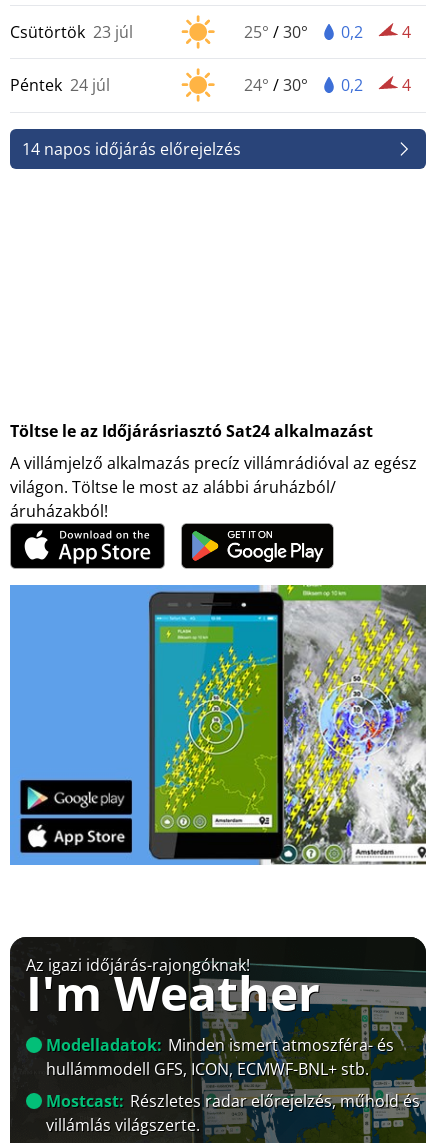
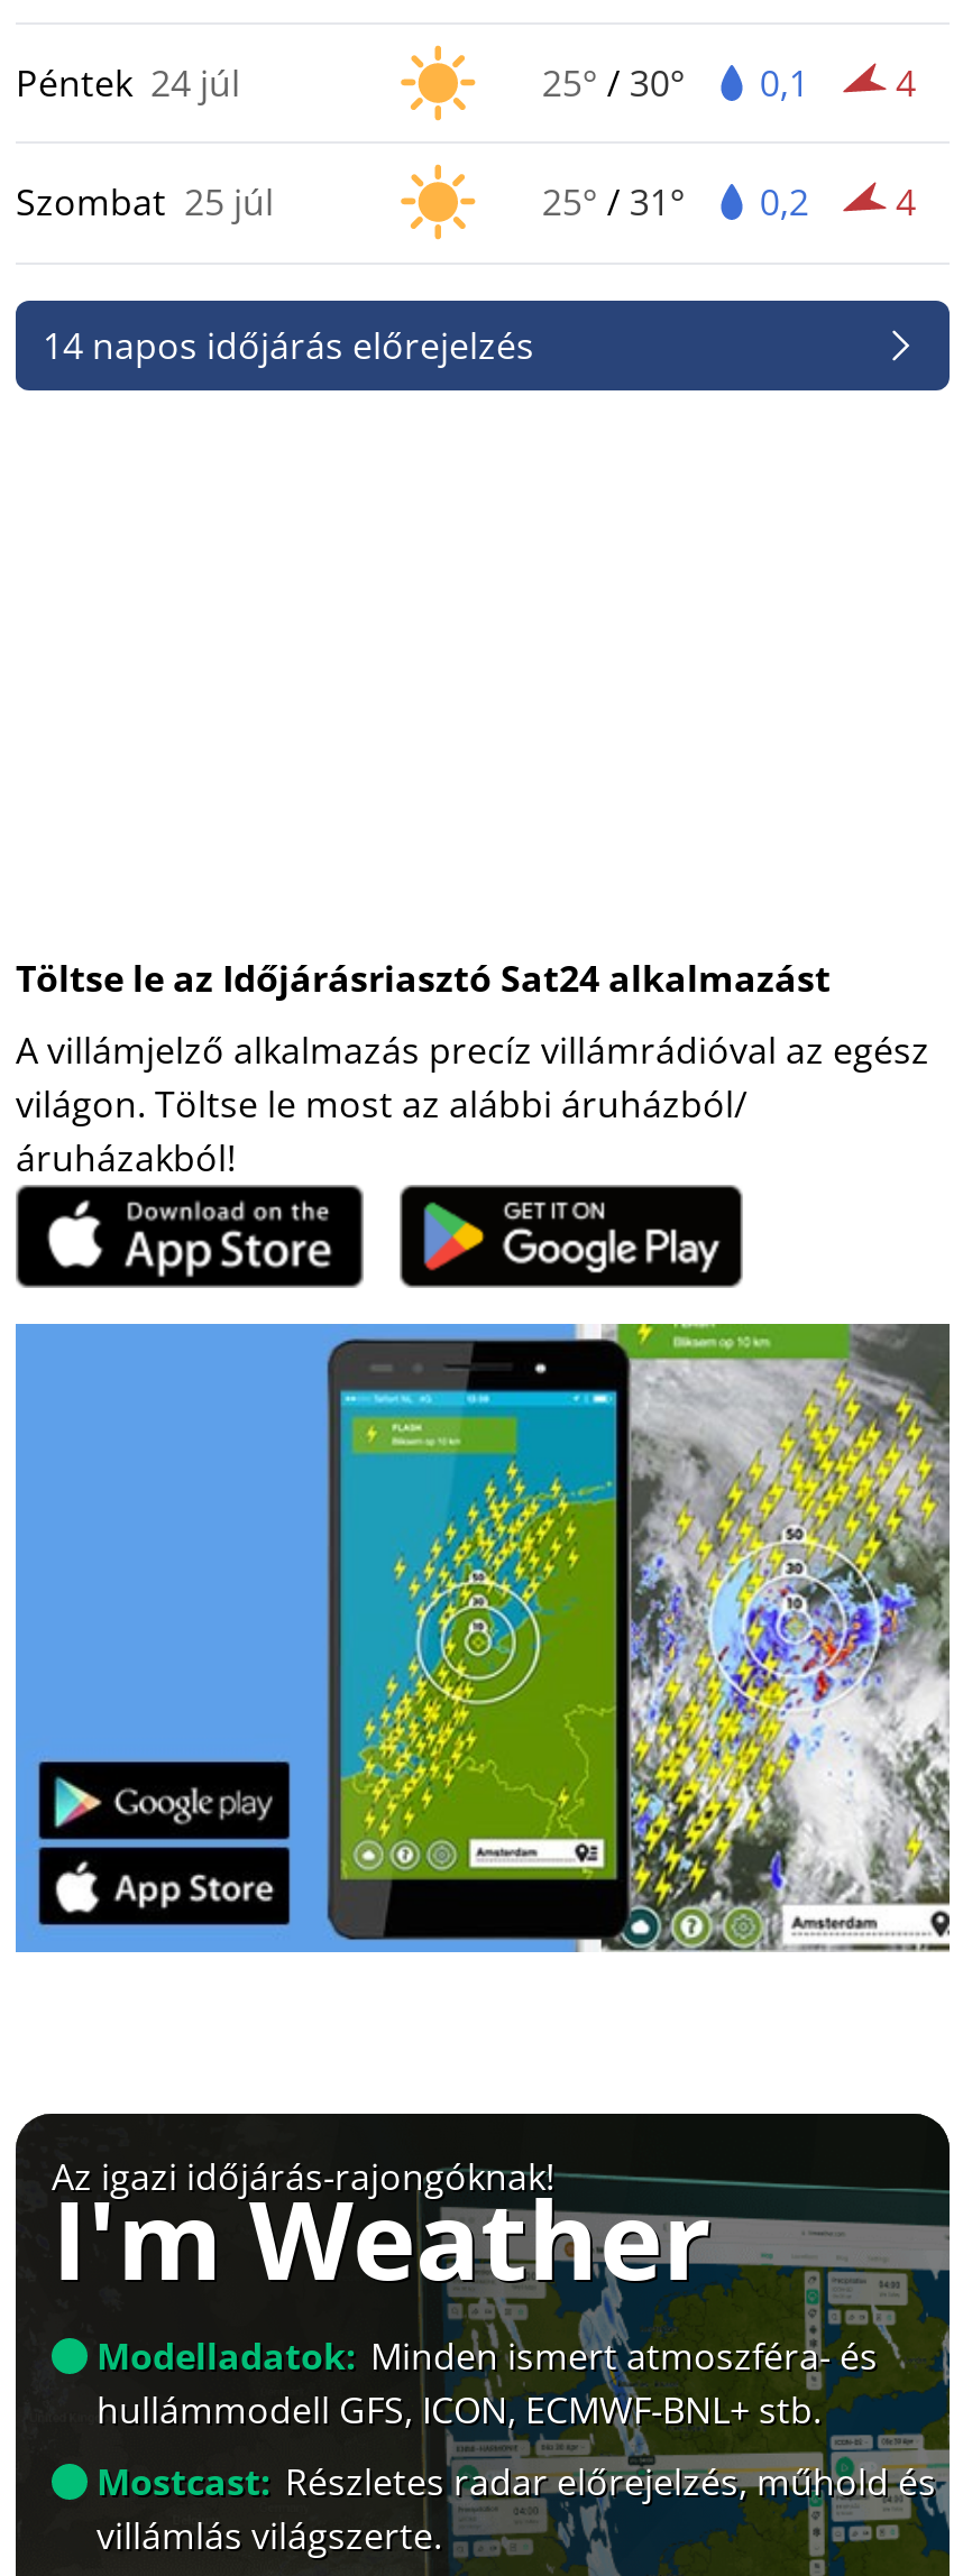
[10,21,133,43] Csütörtök 23 júl -> [16,58,240,107] Péntek 24 júl
[244,21,411,43] 25° / 30° 0,2 4 -> [542,58,916,107] 25° / 30° 0,1 4
[10,74,110,96] Péntek 24 júl -> [16,178,274,228] Szombat 25 júl
[244,74,411,96] 24° / 30° 0,2 4 -> [542,178,916,228] 25° / 31° 0,2 4

